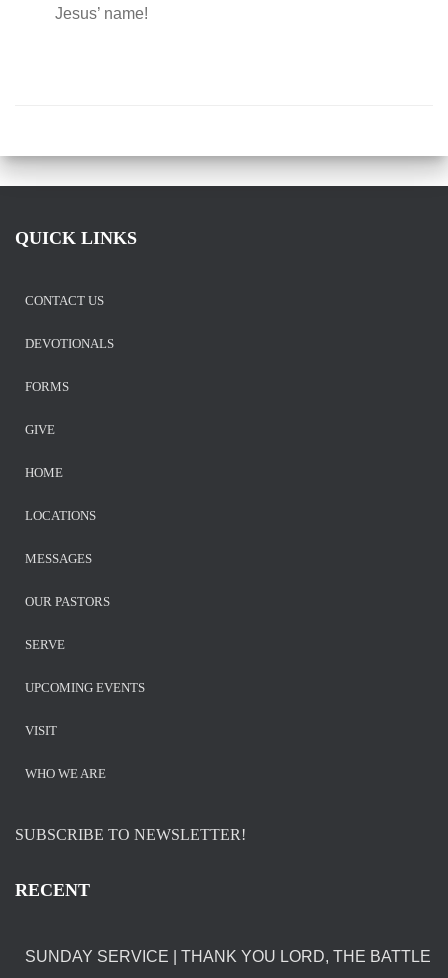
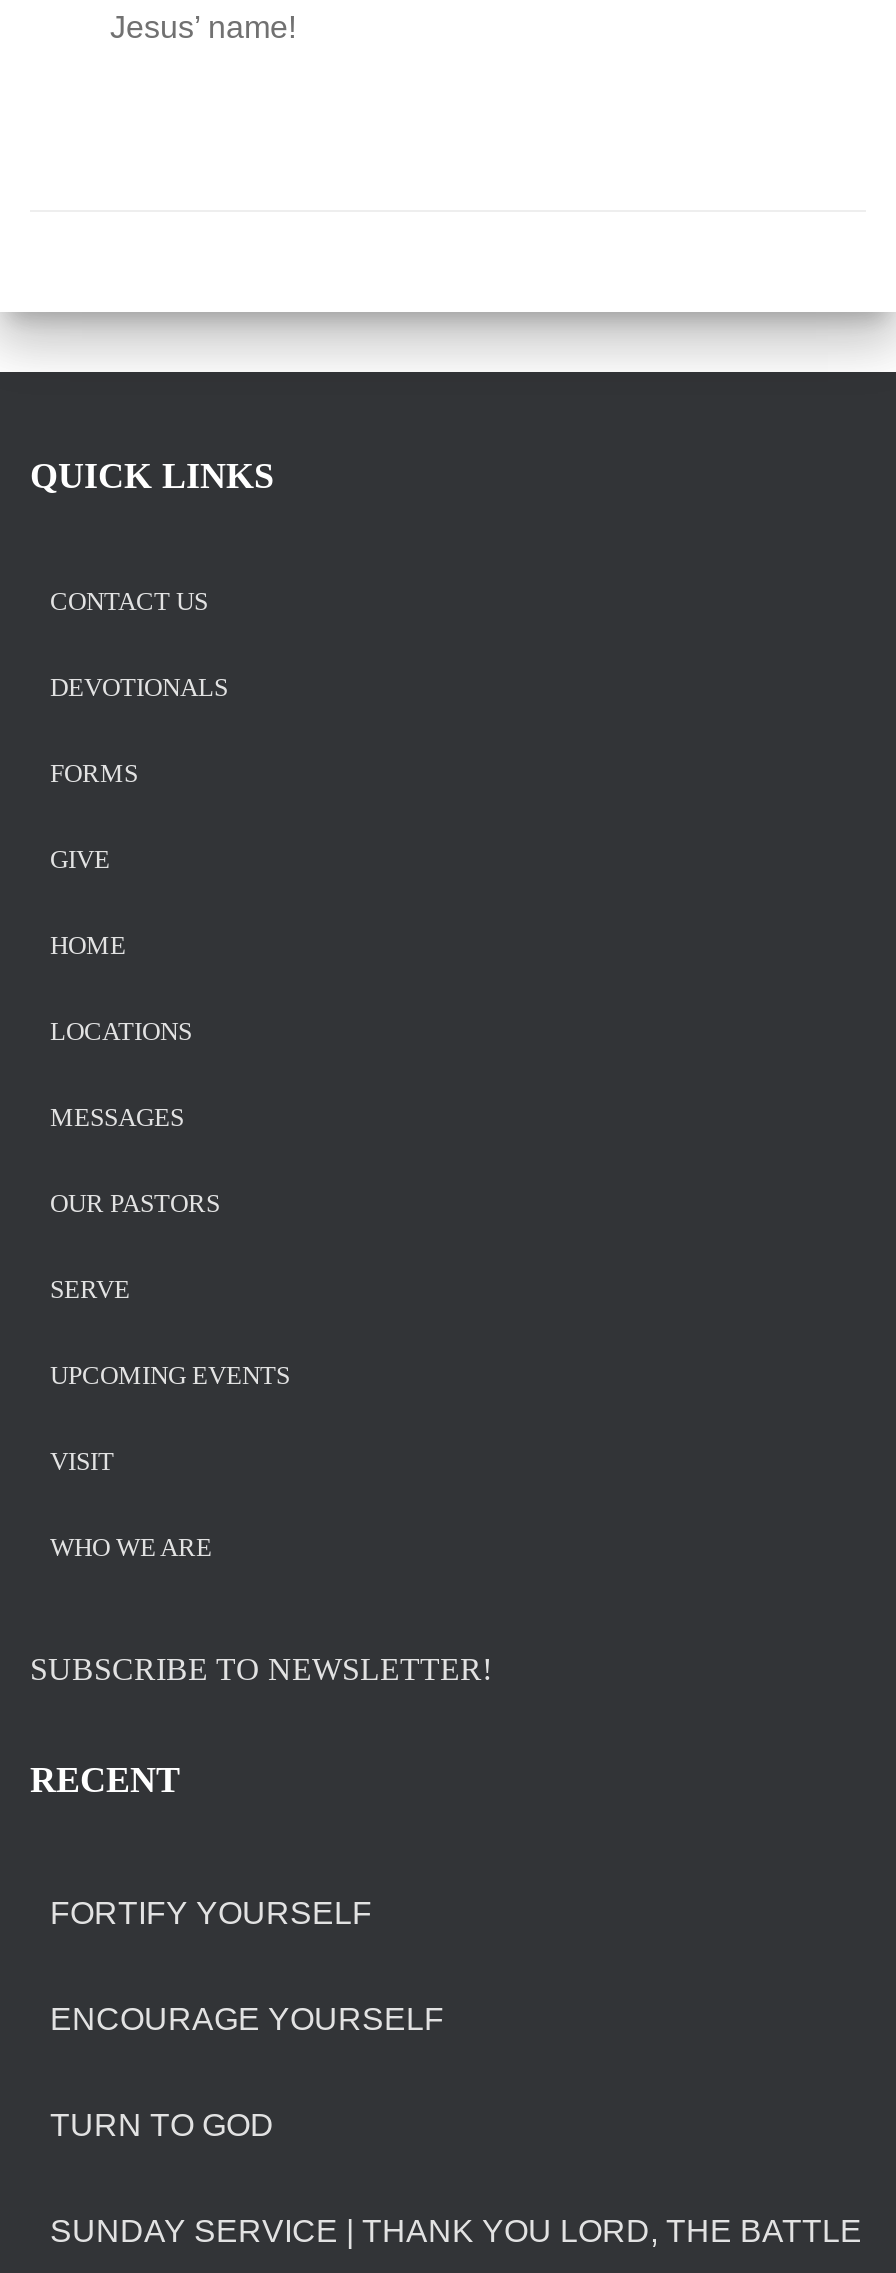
none -> [50,1896,444,2142] FORTIFY YOURSELF | ENCOURAGE YOURSELF | TURN TO GOD

